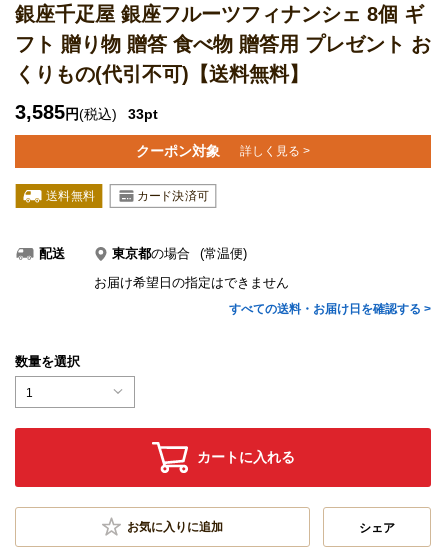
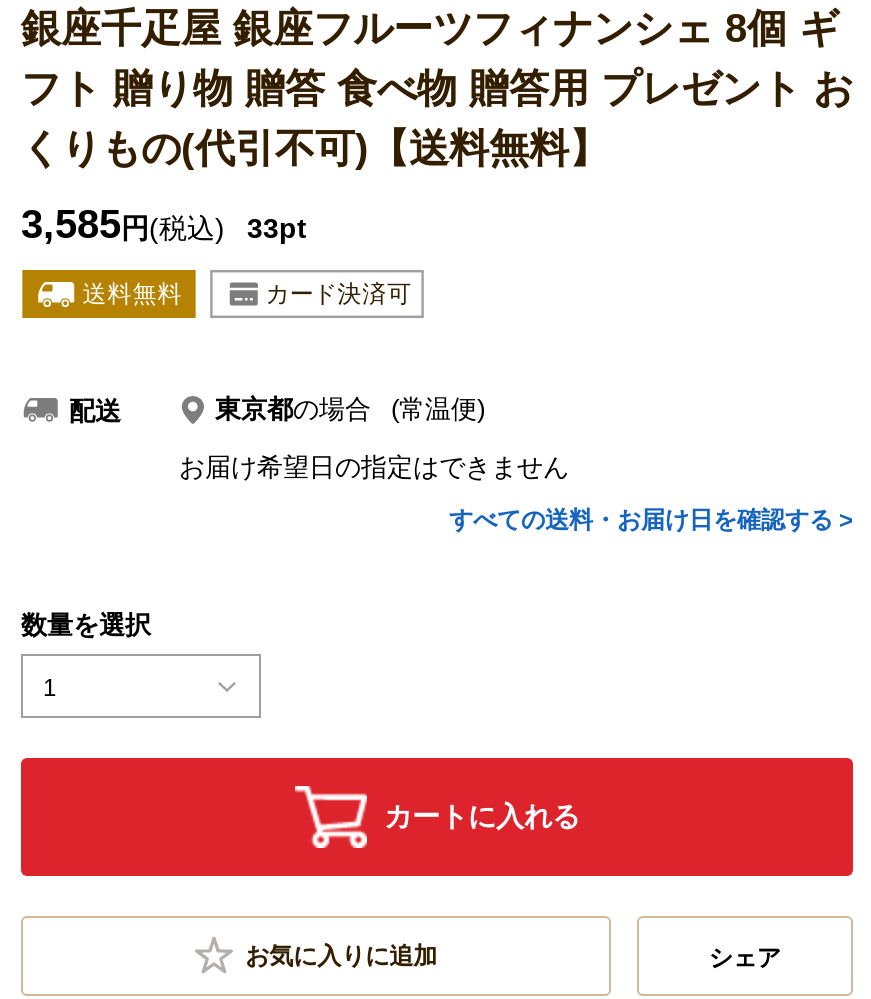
[136,143,310,159] クーポン対象 | 詳しく見る > -> none

